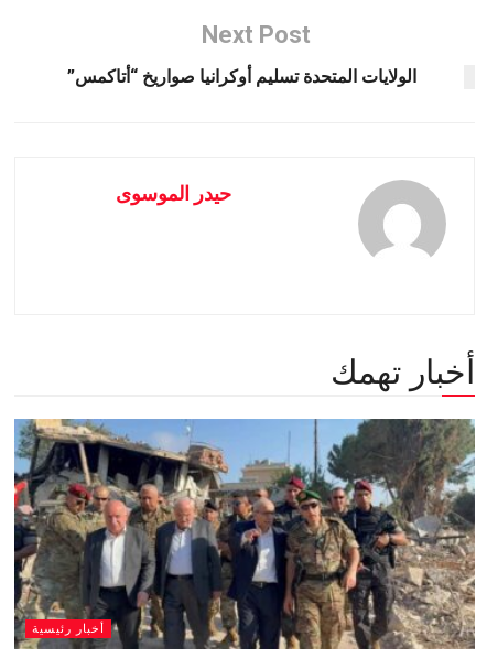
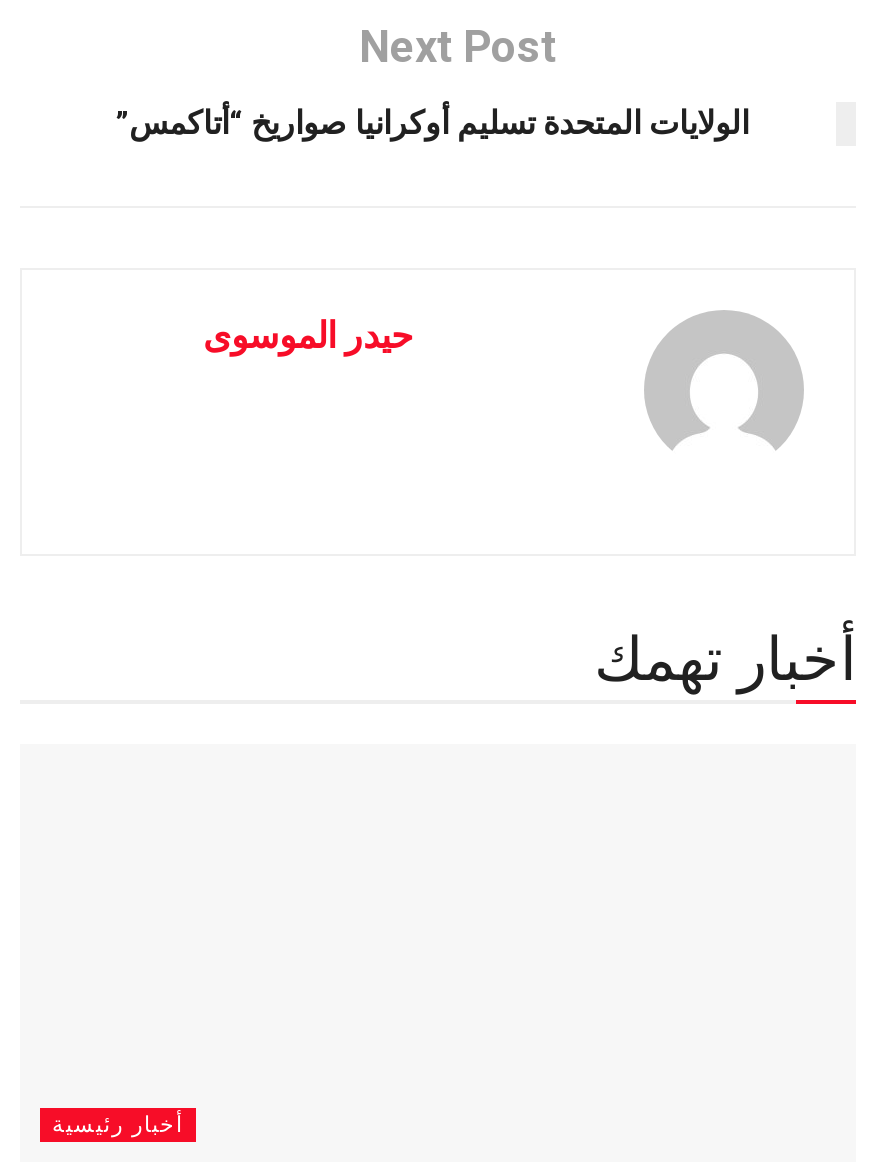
[13,418,476,650] [image] -> none

